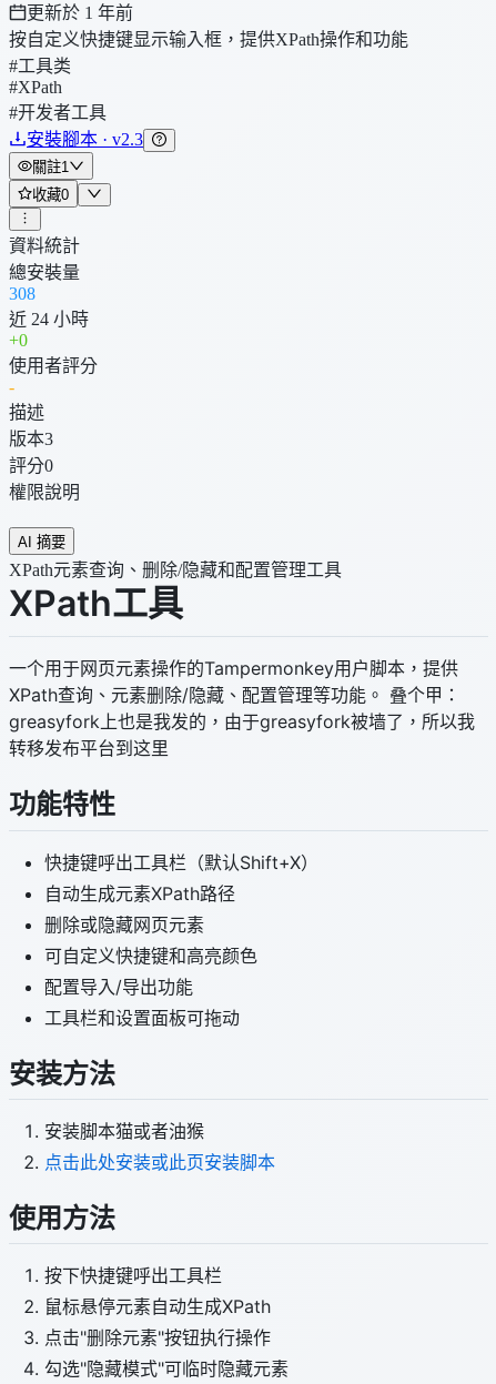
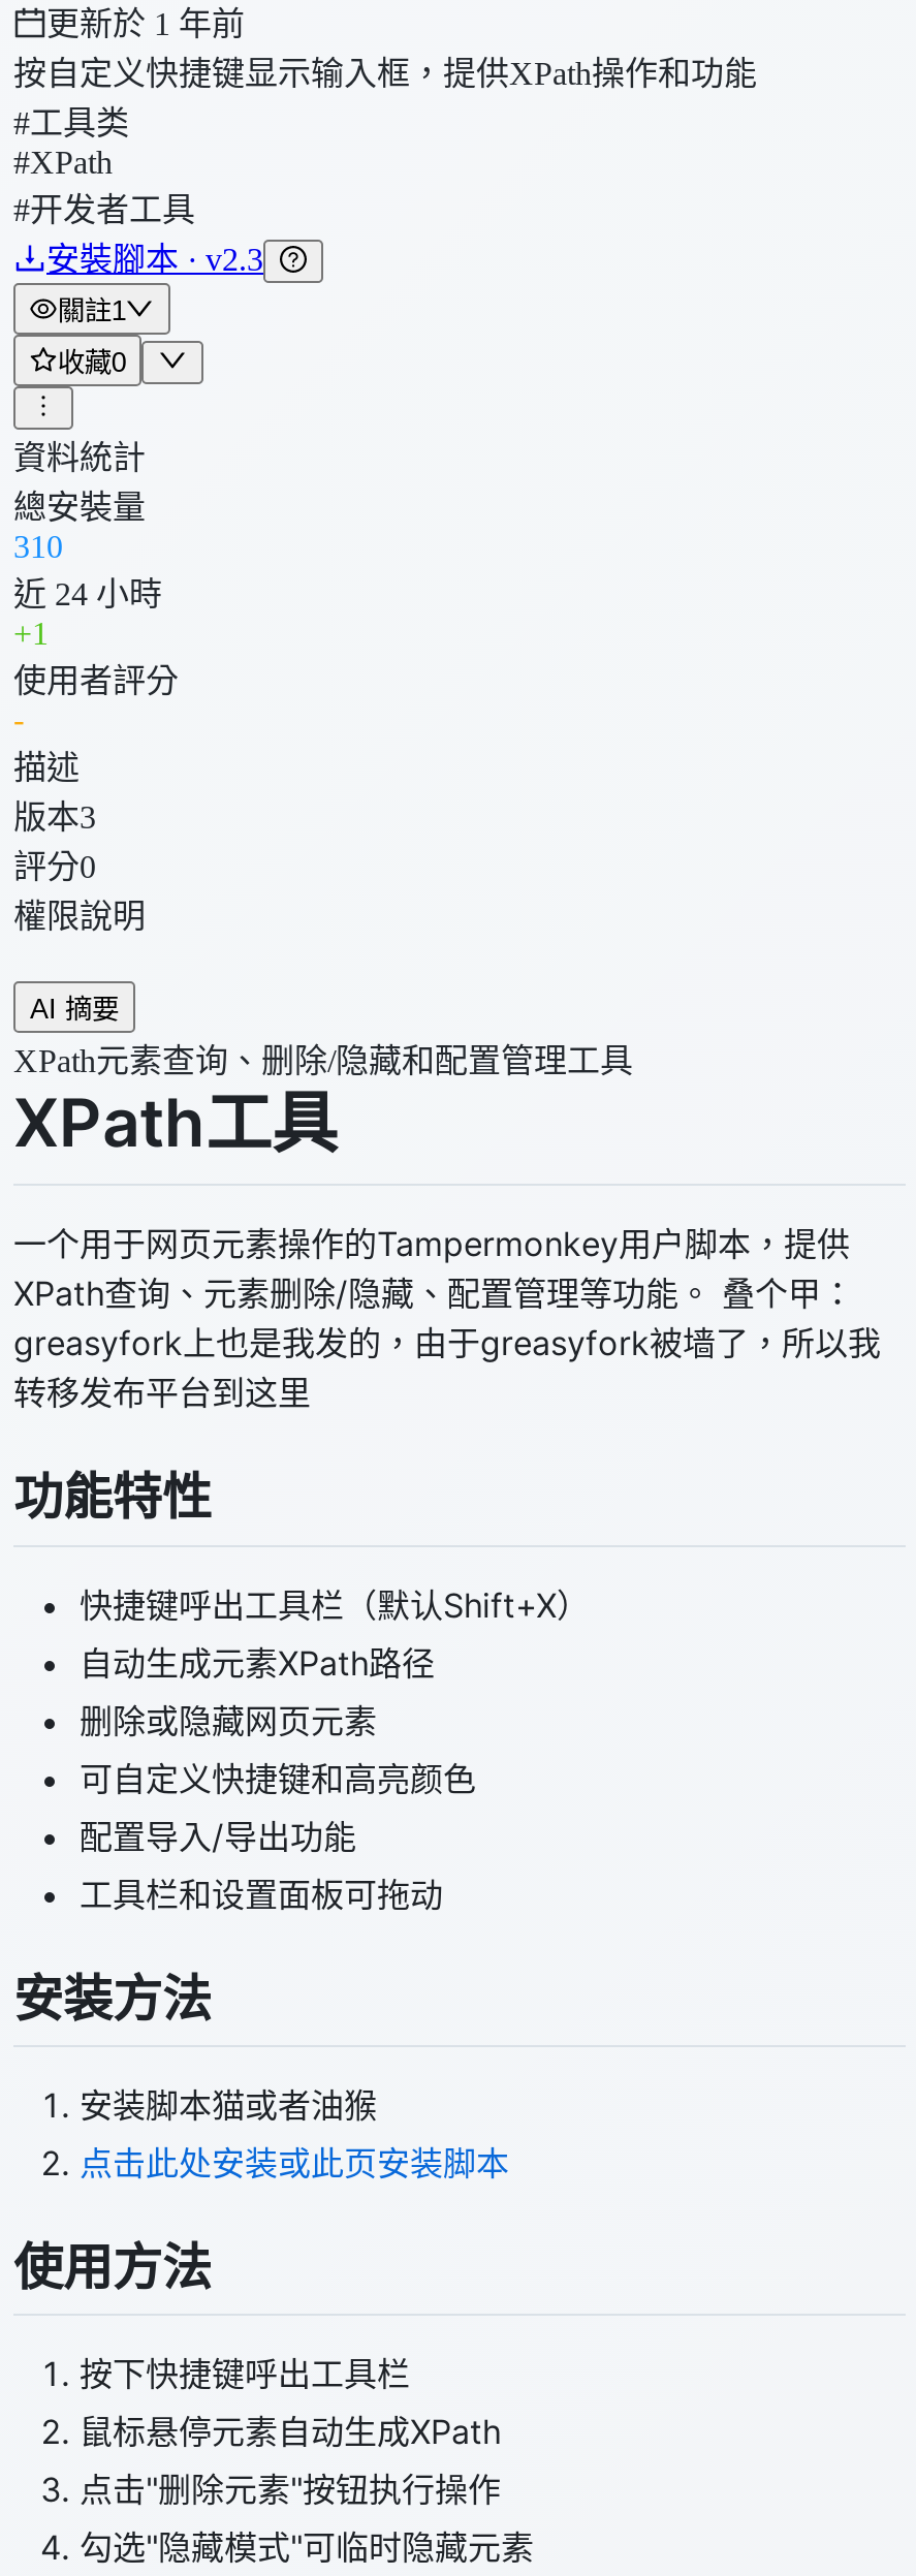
[9,284,36,303] 308 -> [13,528,63,564] 310
[9,331,28,349] +0 -> [13,615,49,650] +1

